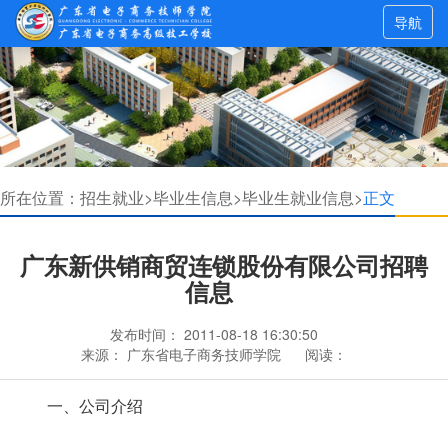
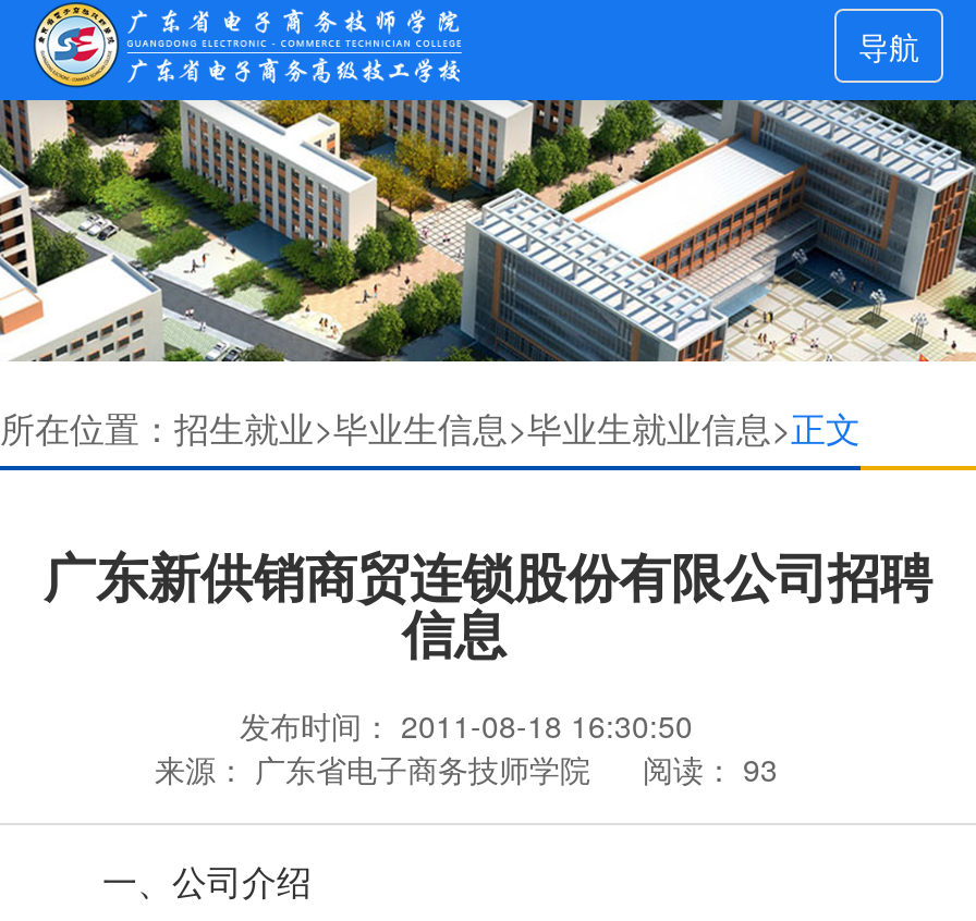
[305,344,347,364] 阅读： -> [643,747,778,790] 阅读： 93

